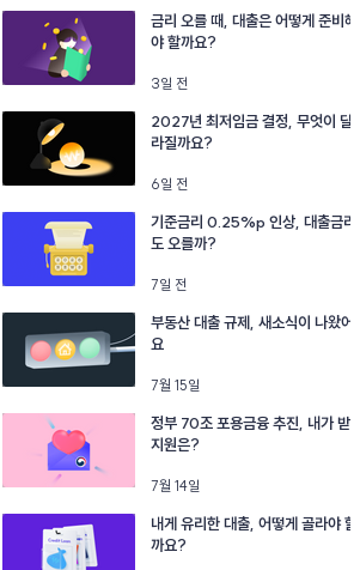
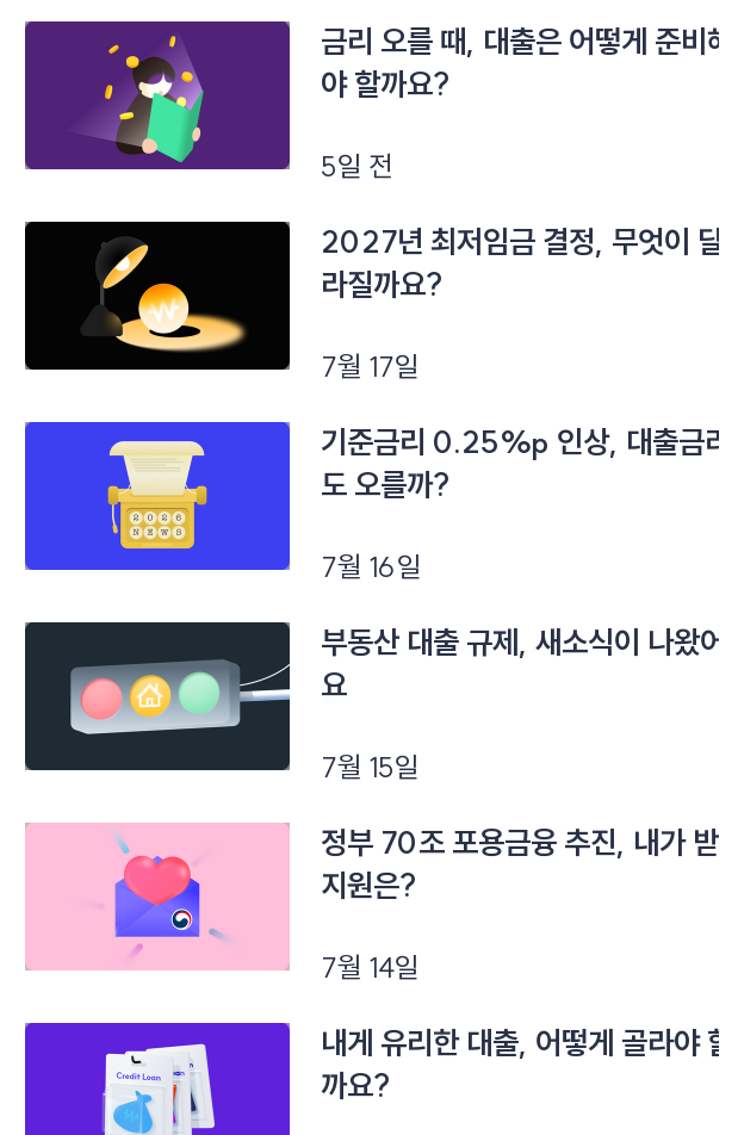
[151,74,188,92] 3일 전 -> [321,147,392,182] 5일 전
[151,174,188,192] 6일 전 -> [321,347,418,383] 7월 17일
[151,275,187,293] 7일 전 -> [321,547,421,583] 7월 16일

